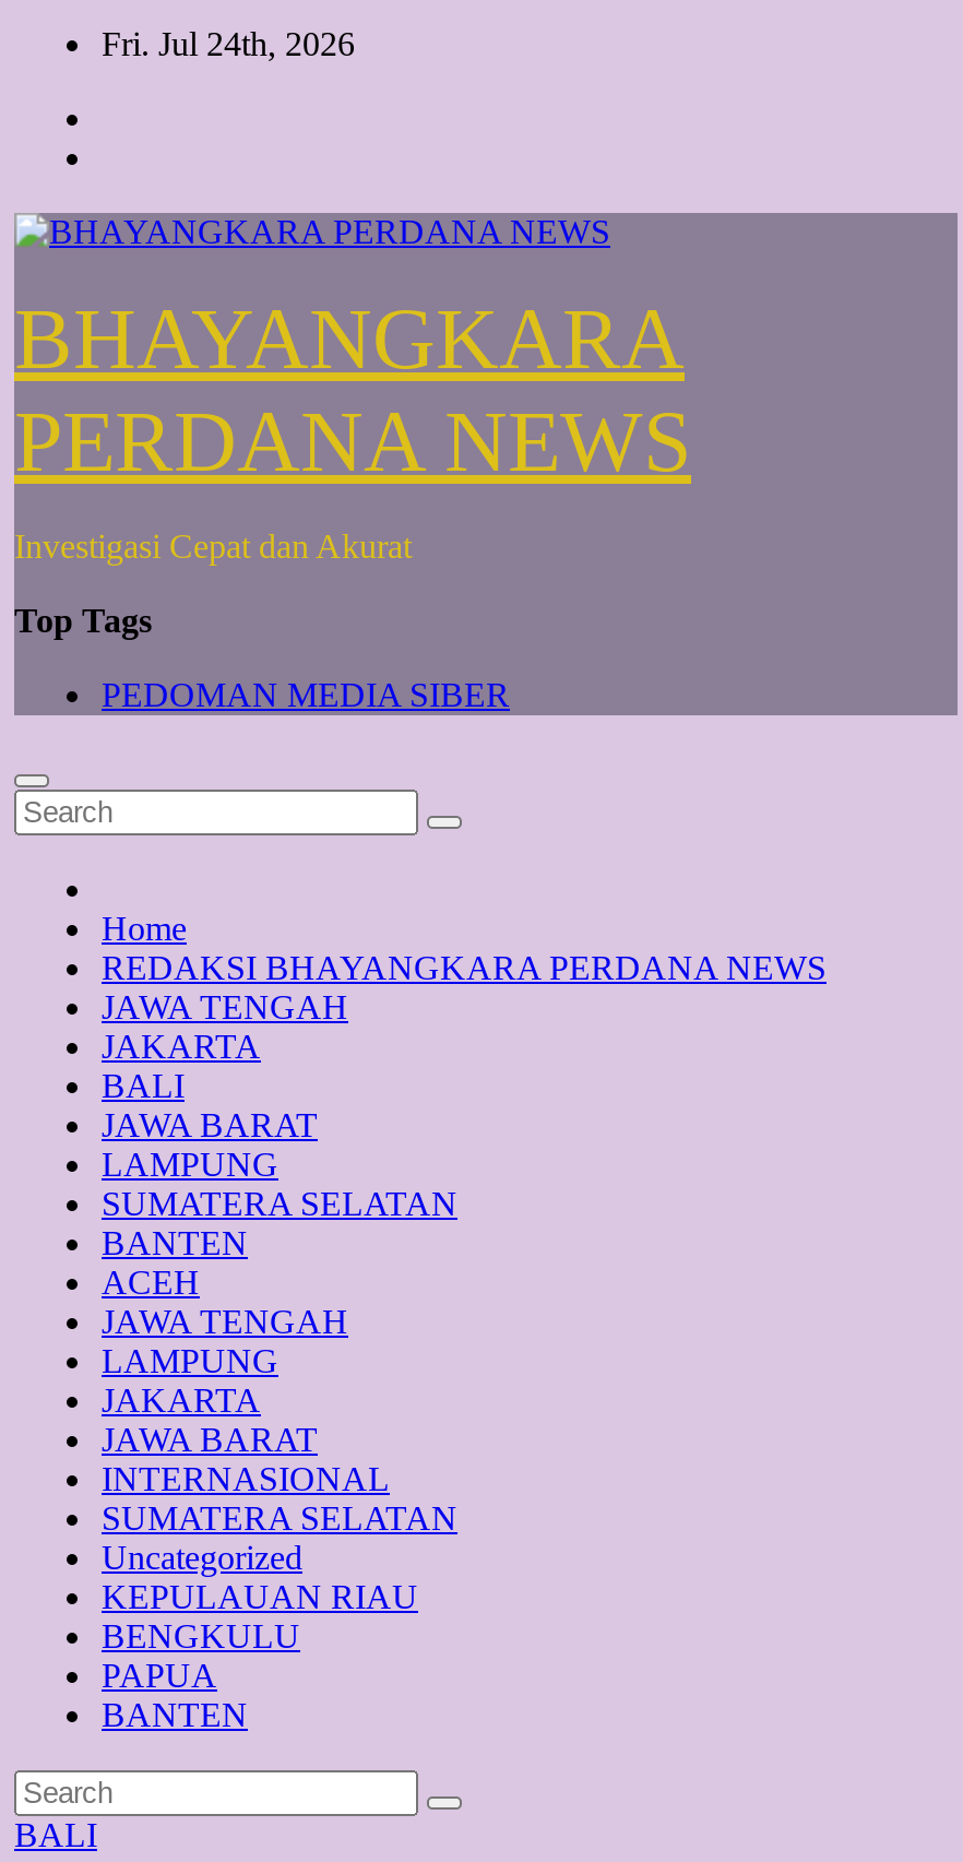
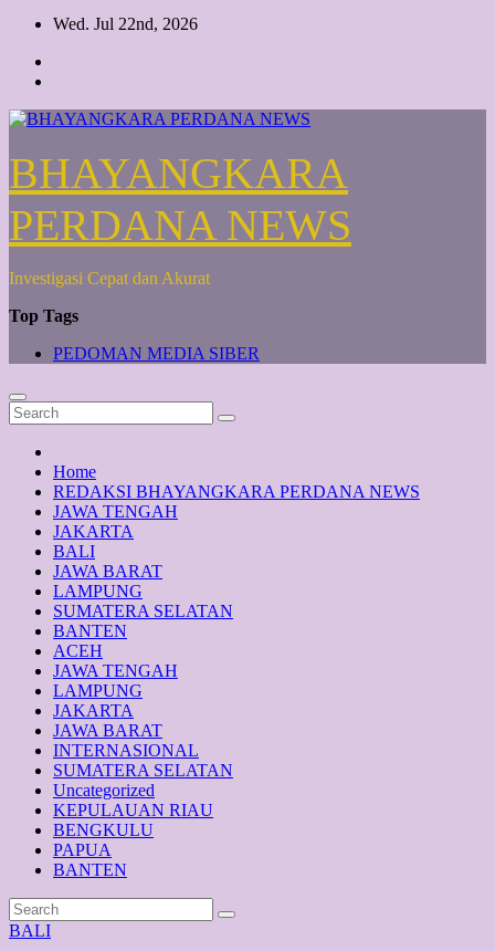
[102,25,355,62] Fri. Jul 24th, 2026 -> [53,14,198,33] Wed. Jul 22nd, 2026

